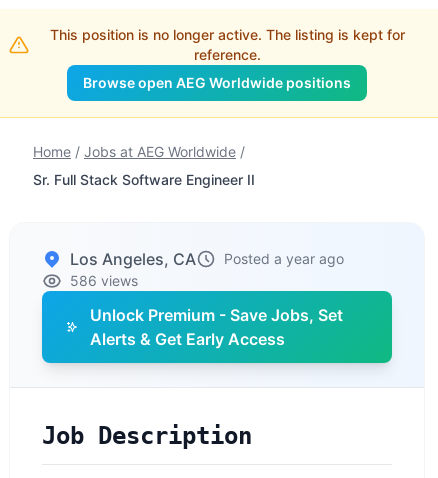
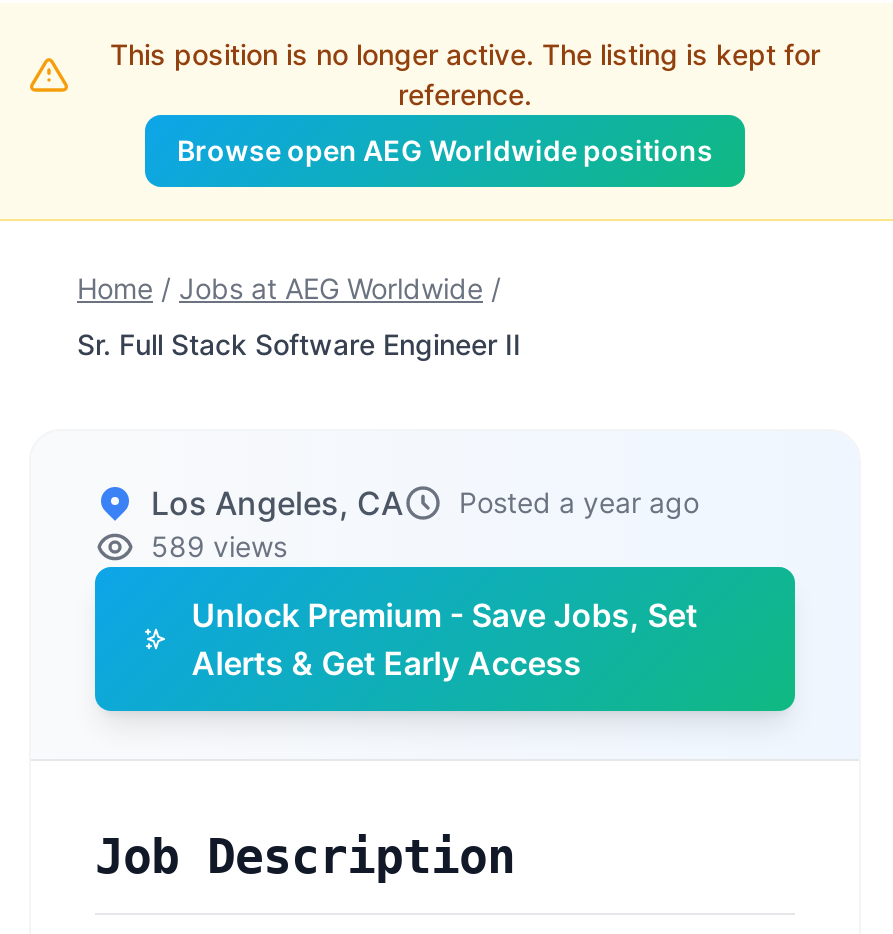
[70,272,138,289] 586 views -> [151,529,287,563] 589 views

